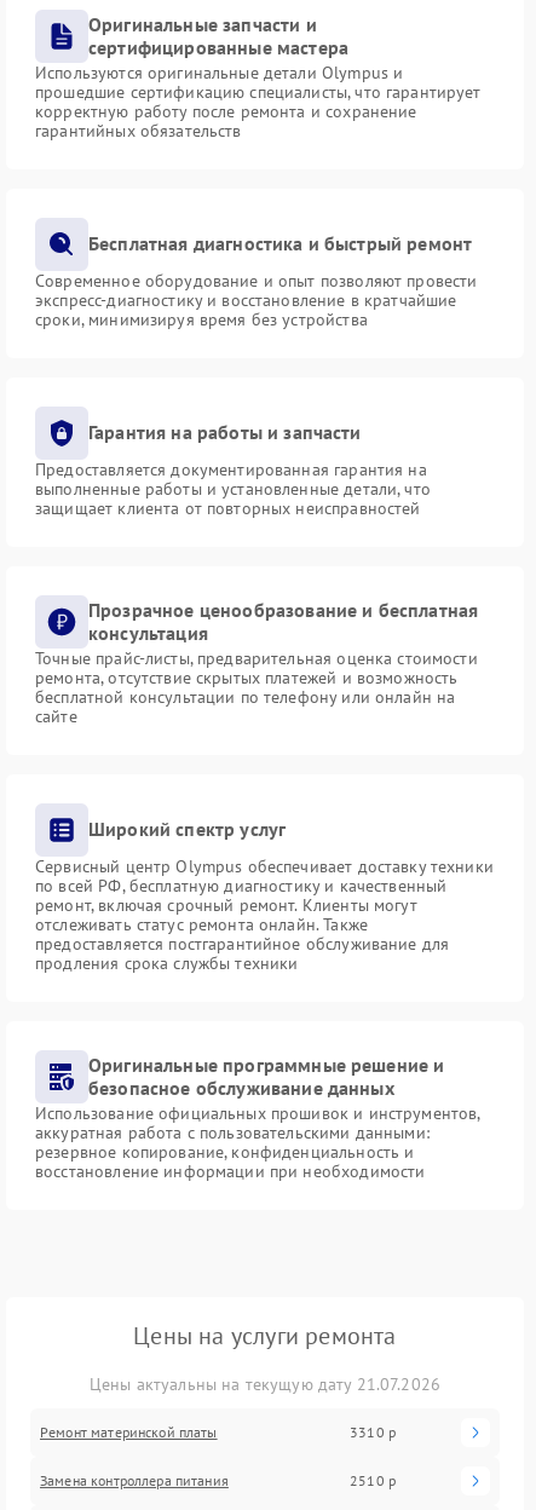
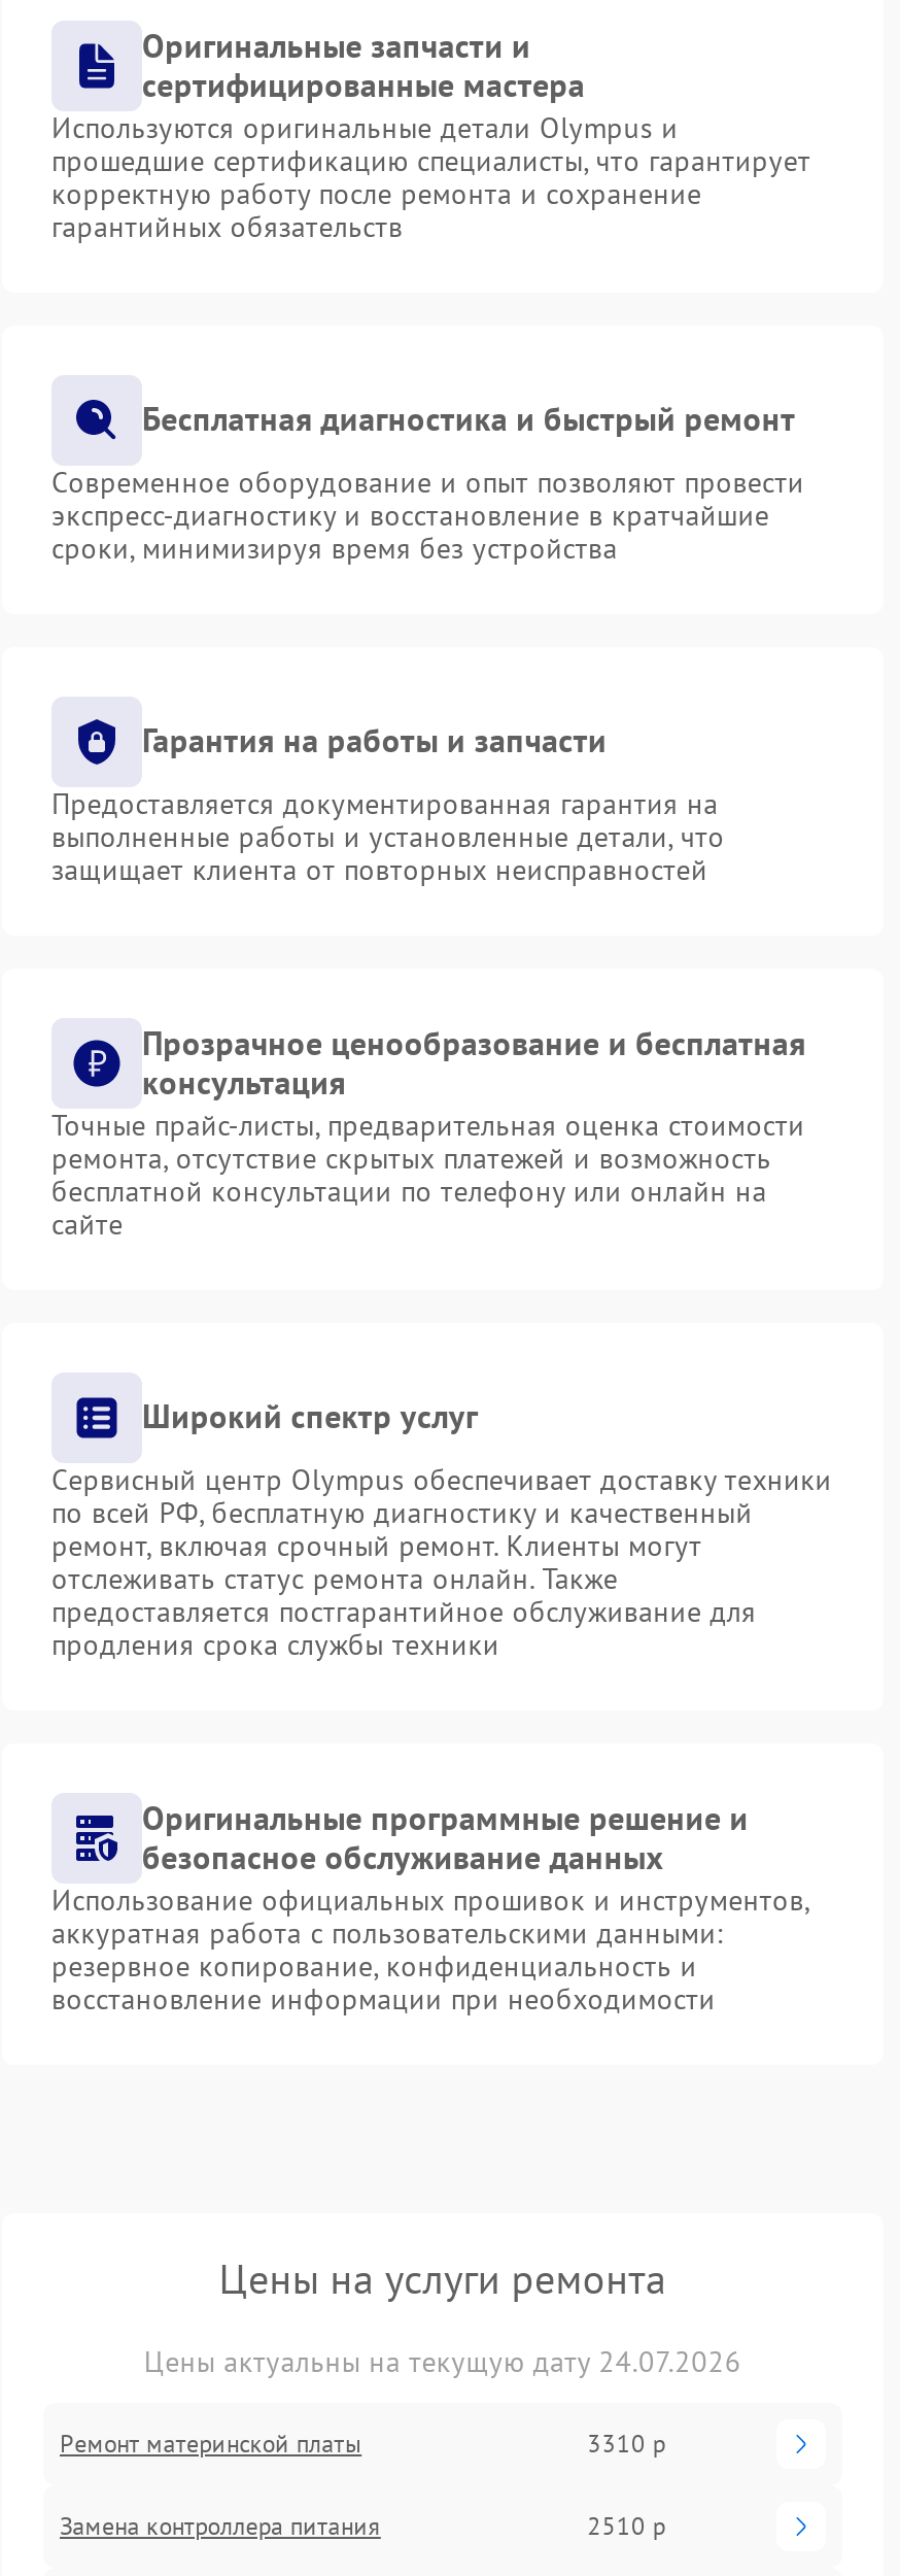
[89,1373,441,1395] Цены актуальны на текущую дату 21.07.2026 -> [144,2343,742,2380] Цены актуальны на текущую дату 24.07.2026

